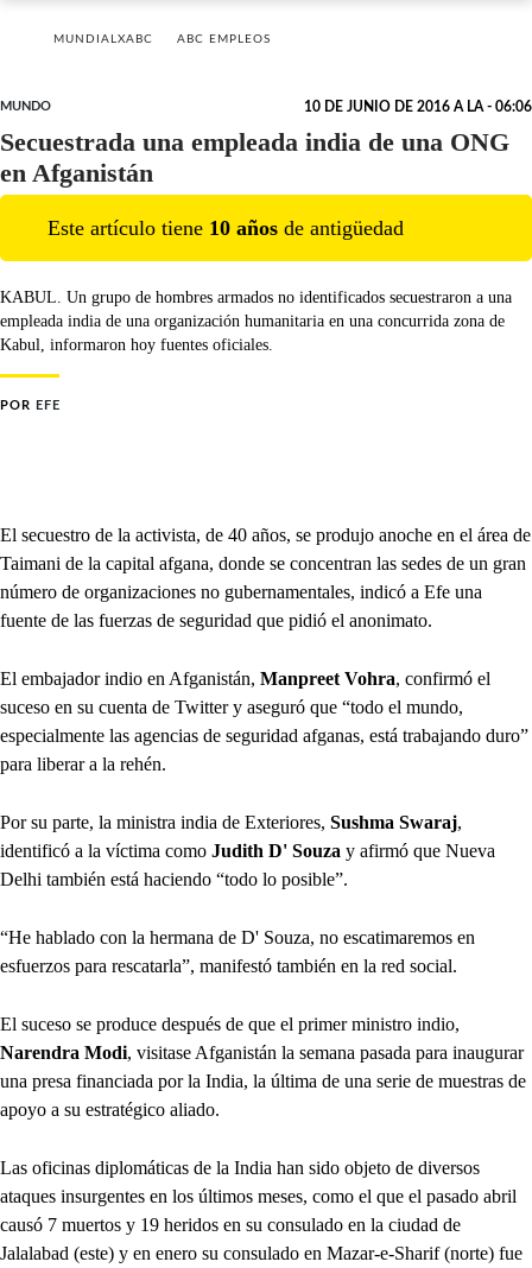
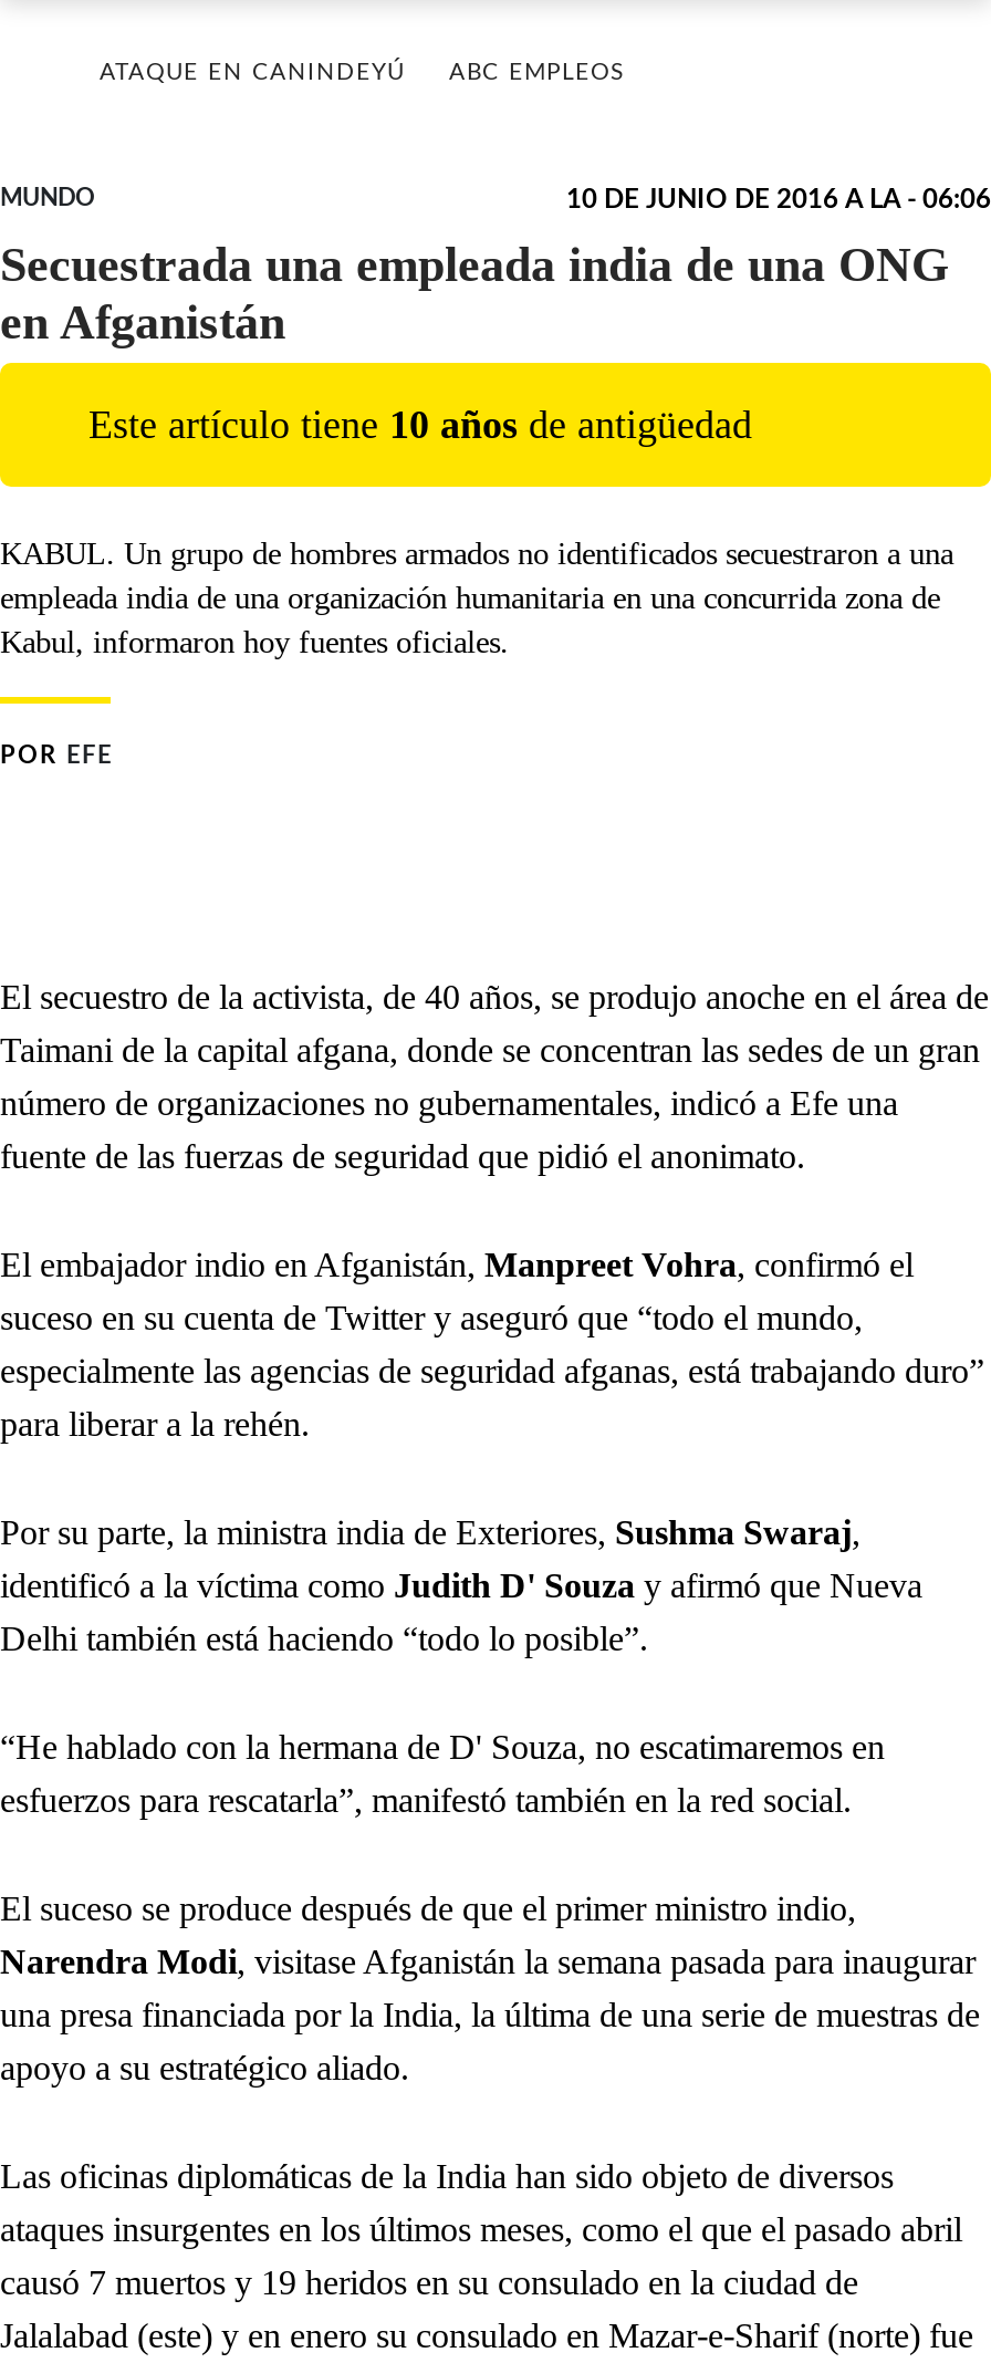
[53,33,153,45] MUNDIALXABC -> [100,62,405,84] ATAQUE EN CANINDEYÚ

